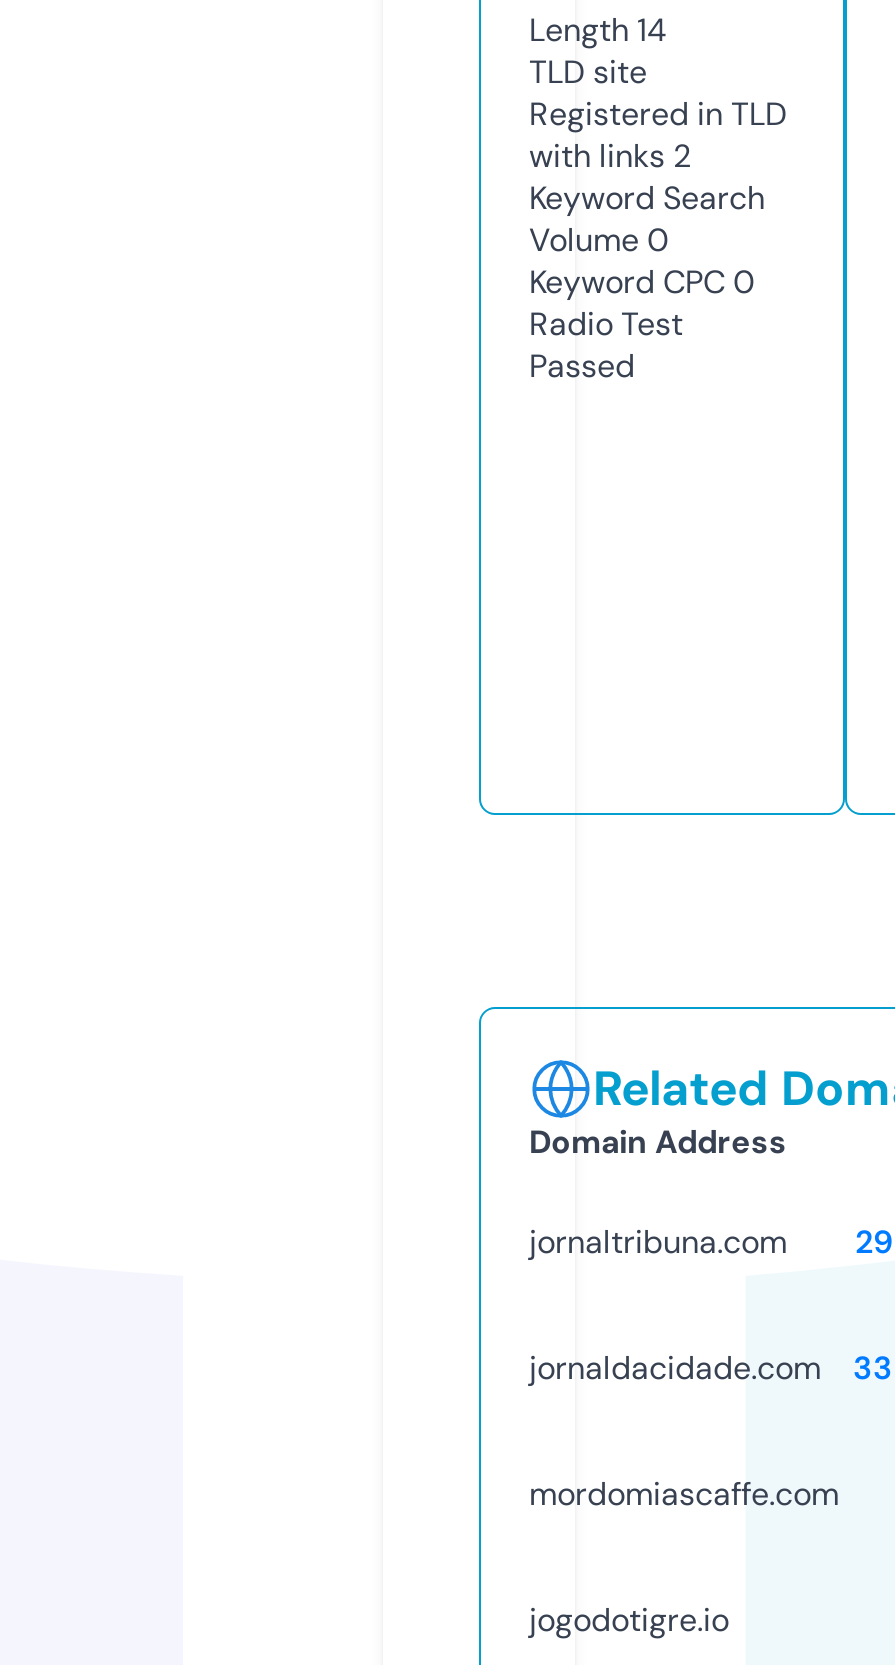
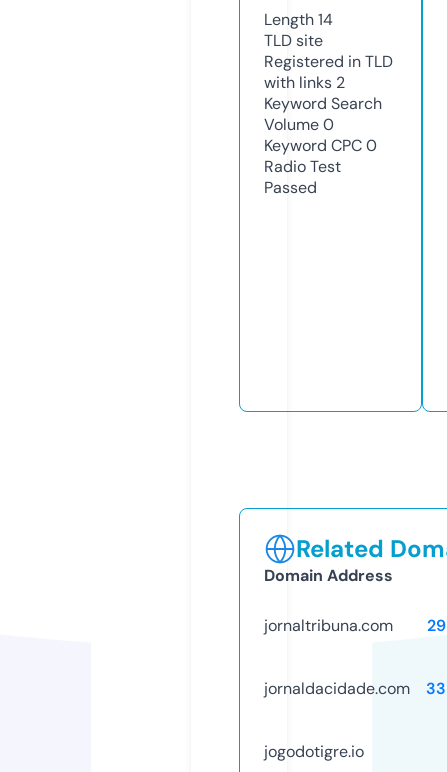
[529,1473,839,1515] mordomiascaffe.com -> none

